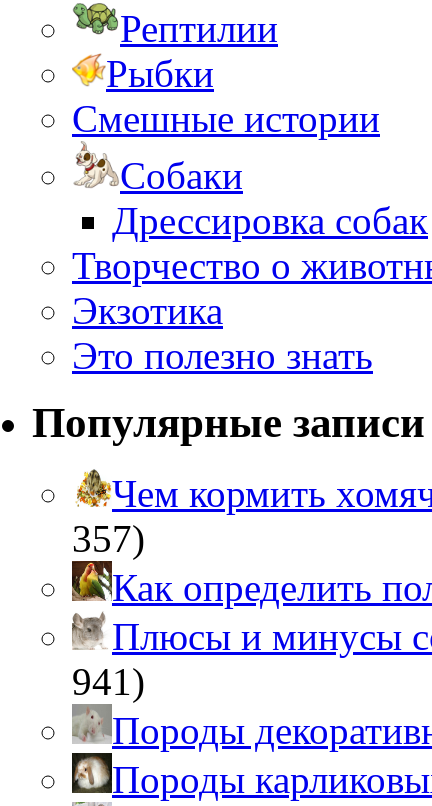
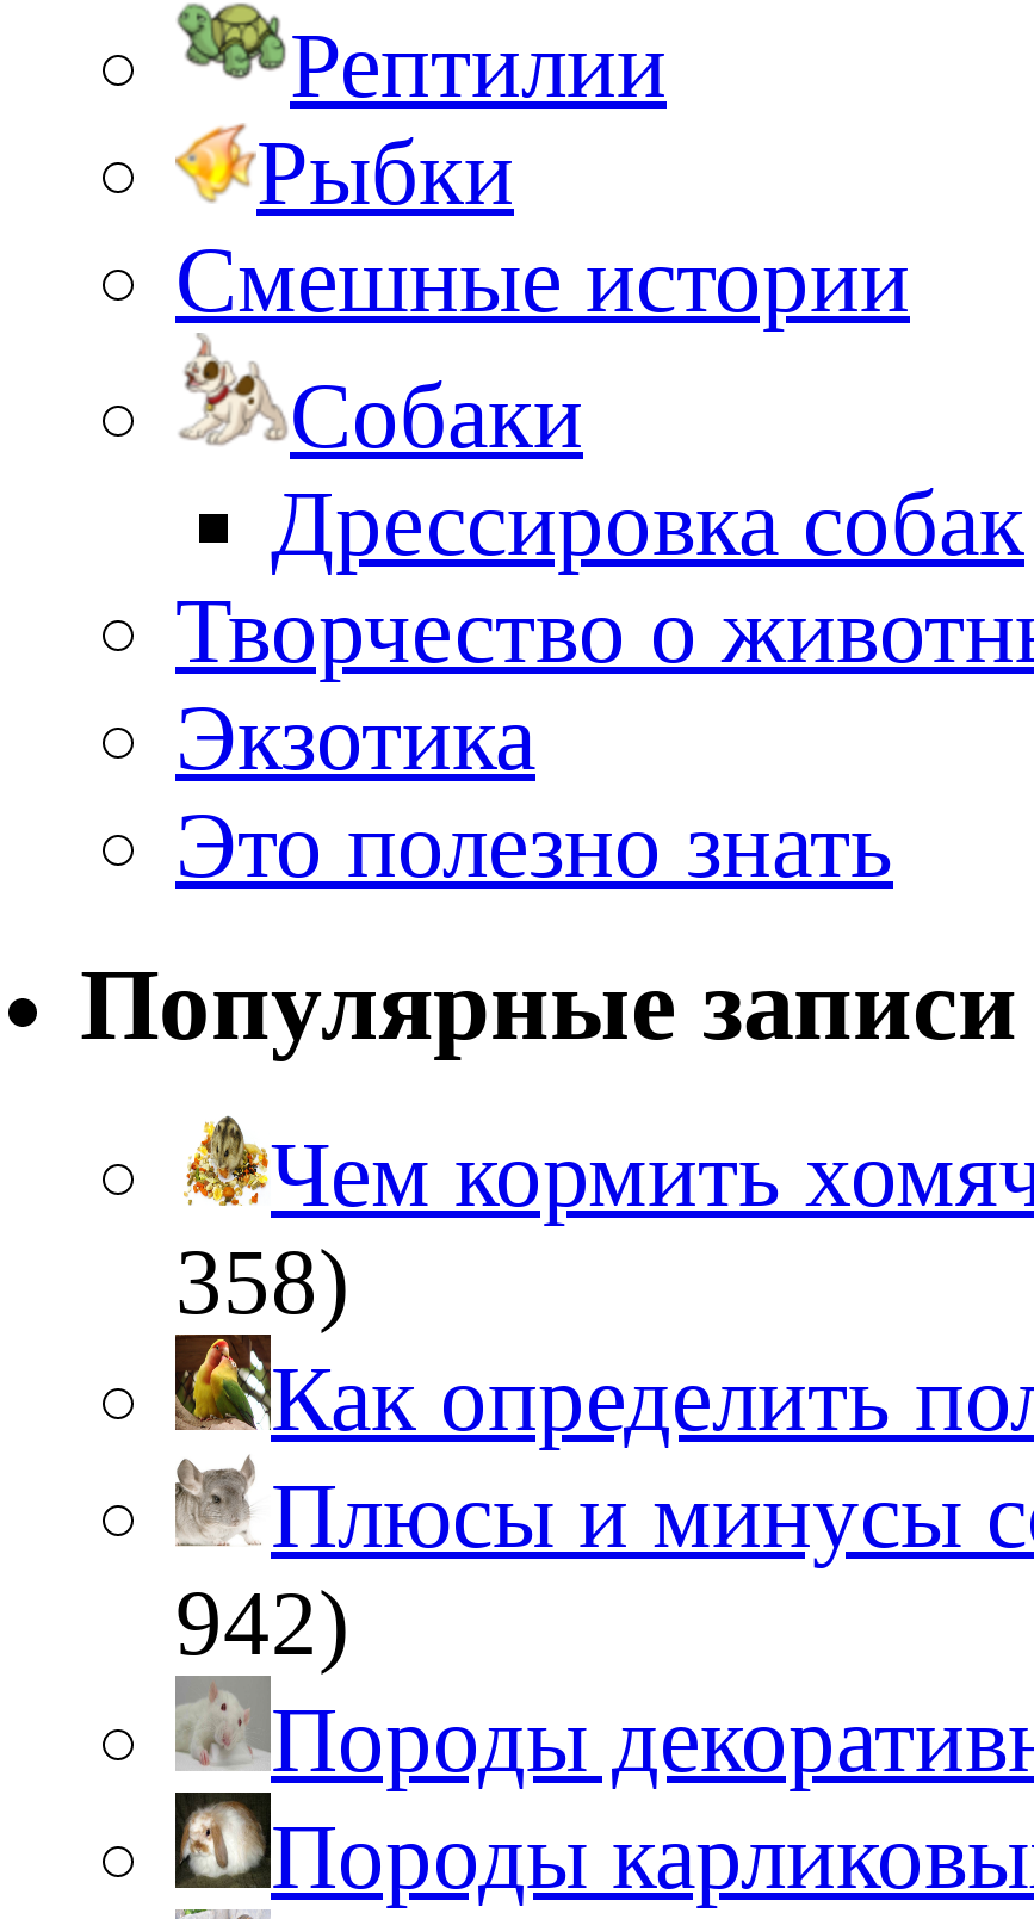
[72,517,145,560] 357) -> [175,1230,349,1332] 358)
[72,660,145,703] 941) -> [175,1571,349,1673] 942)

